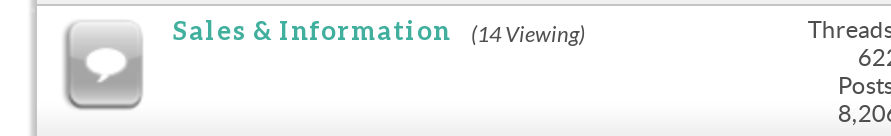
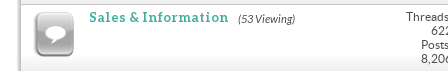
[173,14,585,48] Sales & Information (14 Viewing) -> [89,9,295,26] Sales & Information (53 Viewing)

